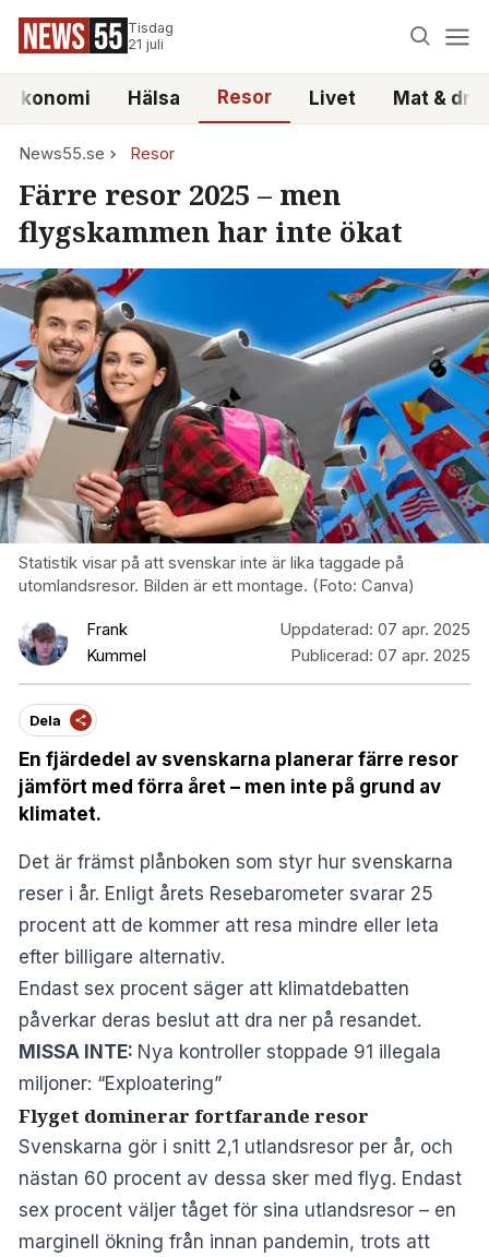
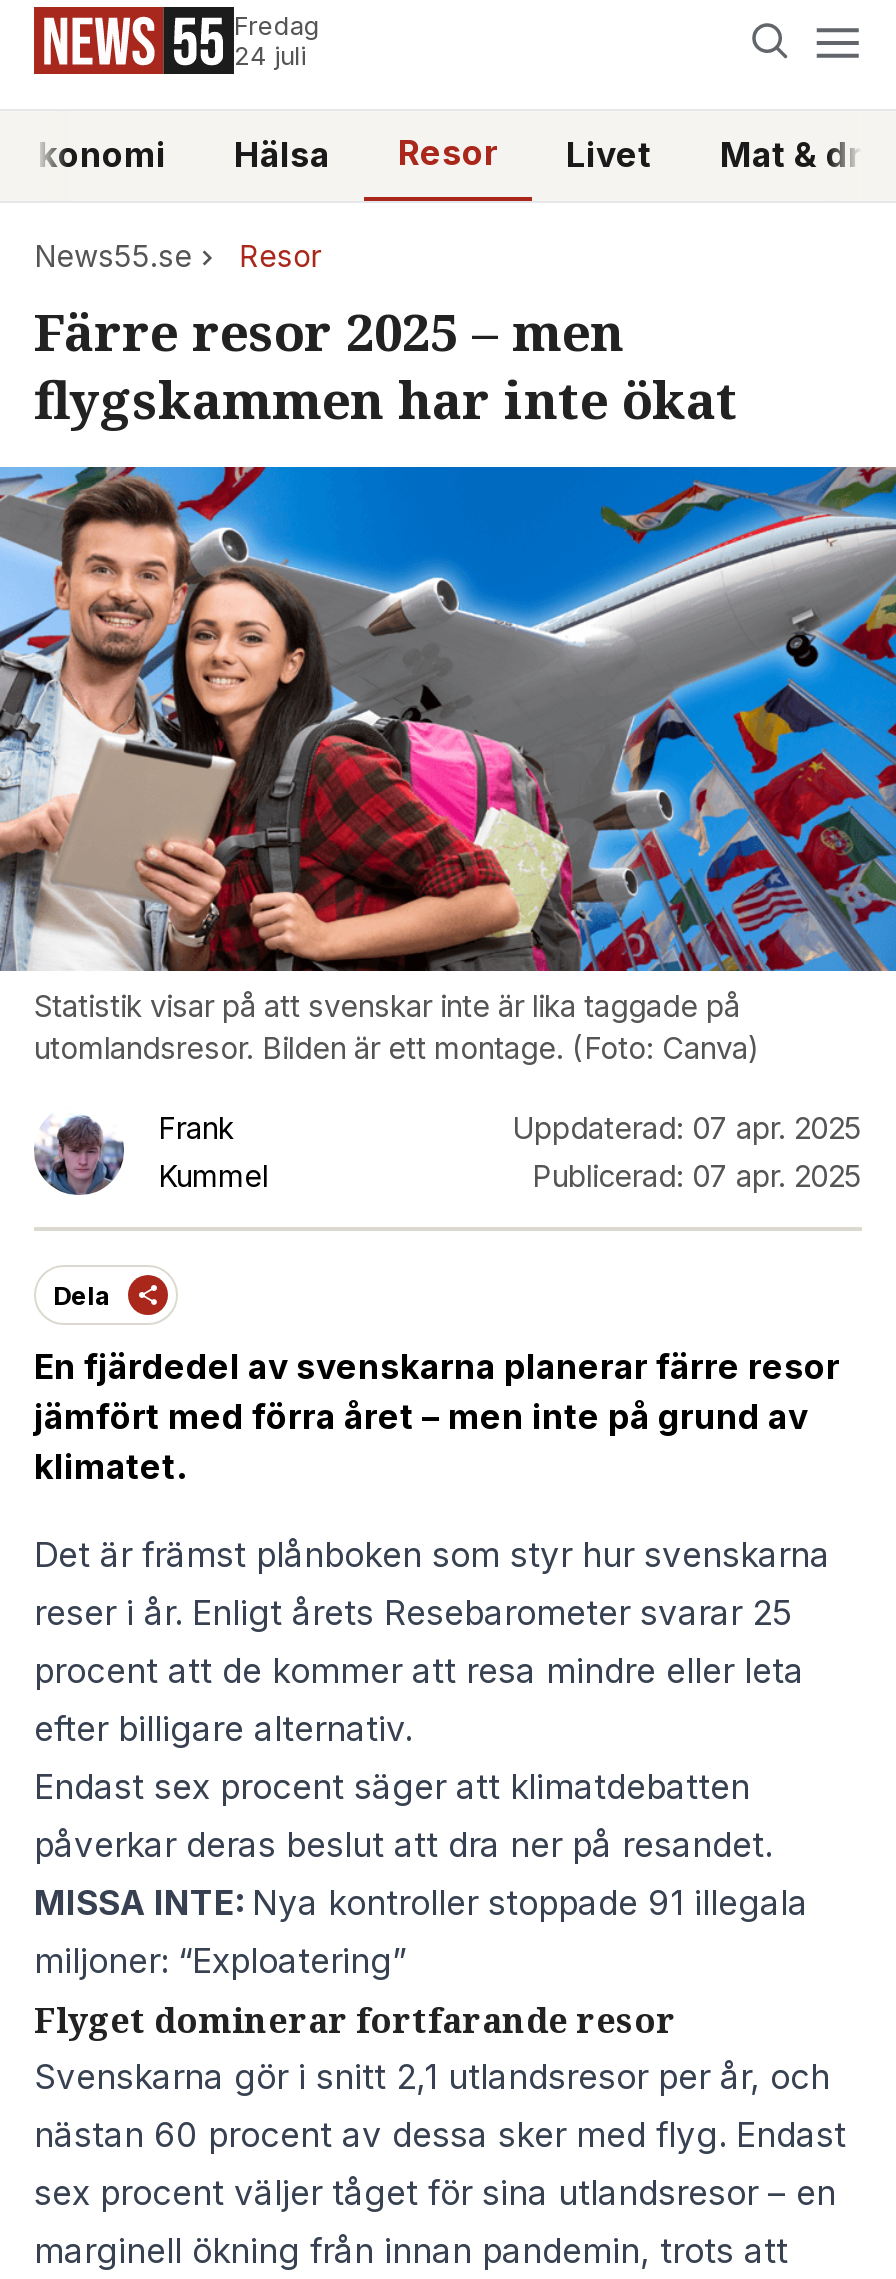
[128,20,174,52] Tisdag | 21 juli -> [234,11,320,71] Fredag | 24 juli

